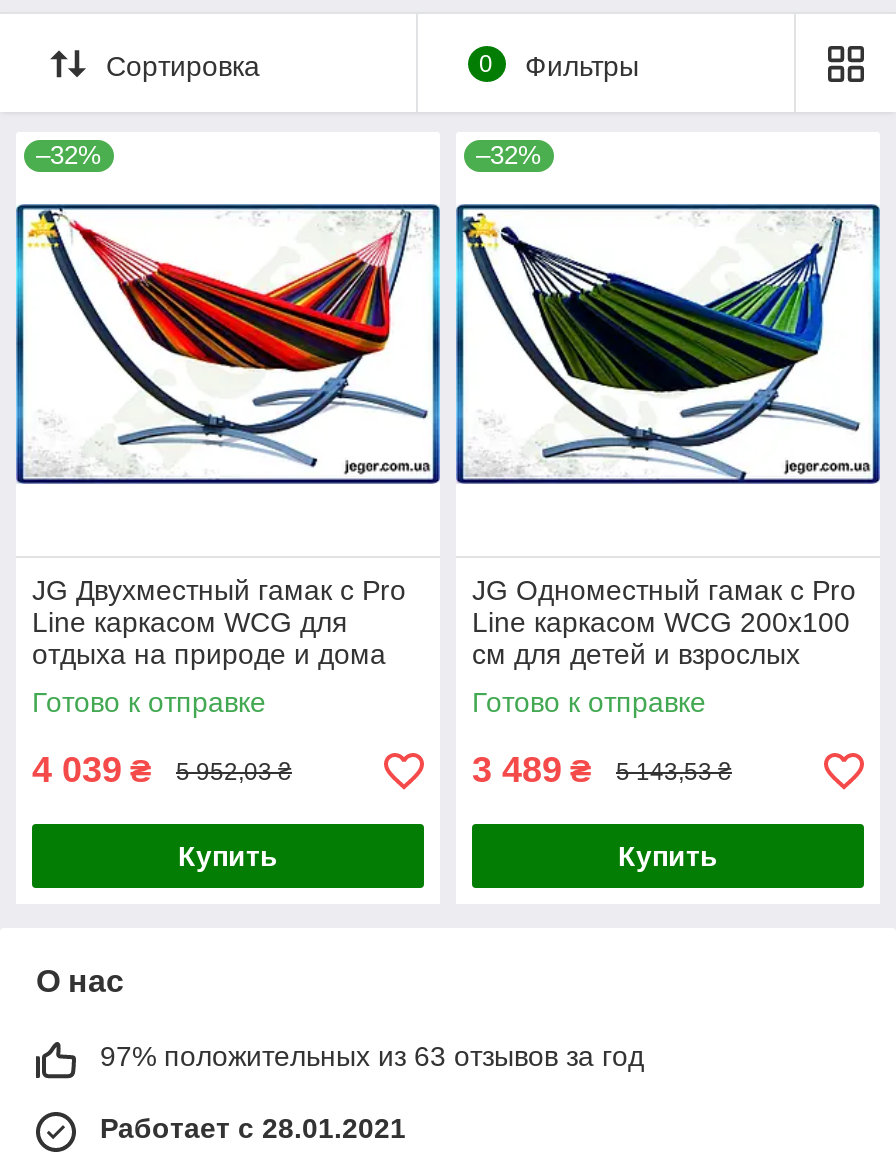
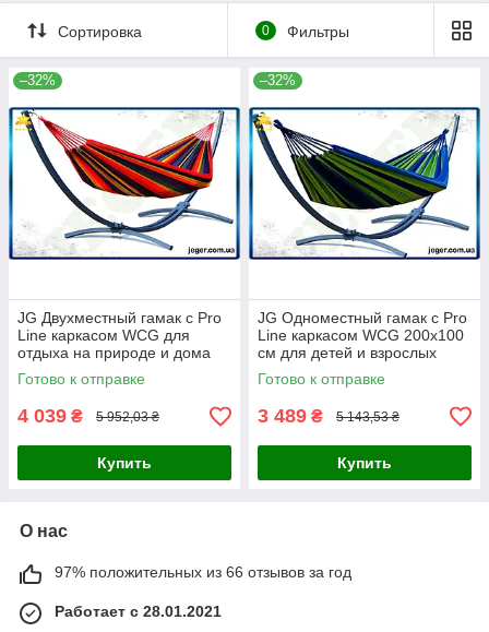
[100,1040,644,1072] 97% положительных из 63 отзывов за год -> [55,563,351,581] 97% положительных из 66 отзывов за год

